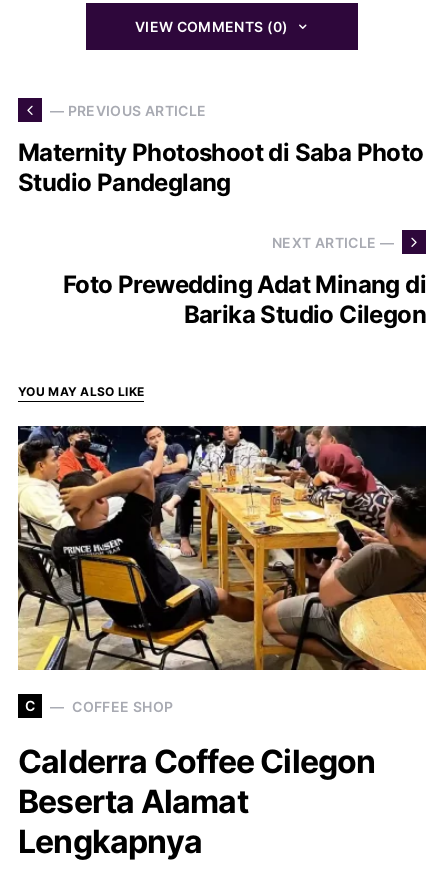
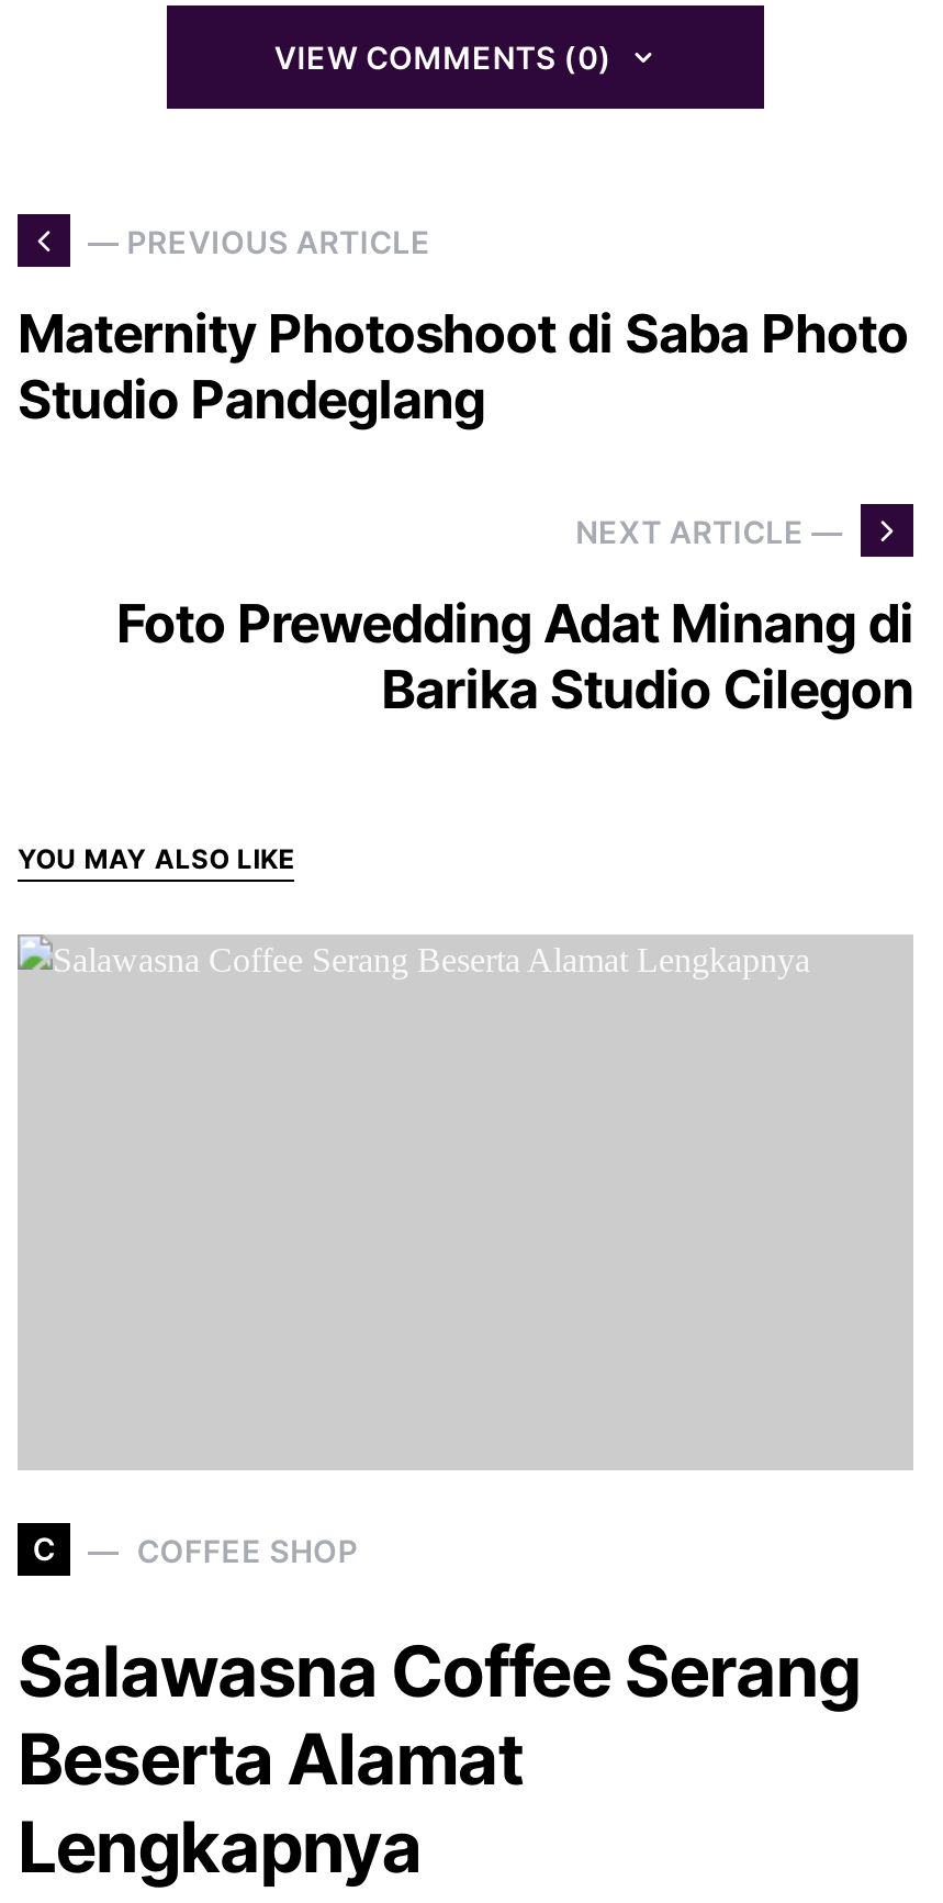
[17,425,427,671] [image] -> none
[18,742,376,781] Calderra Coffee Cilegon -> [18,1628,860,1714] Salawasna Coffee Serang

